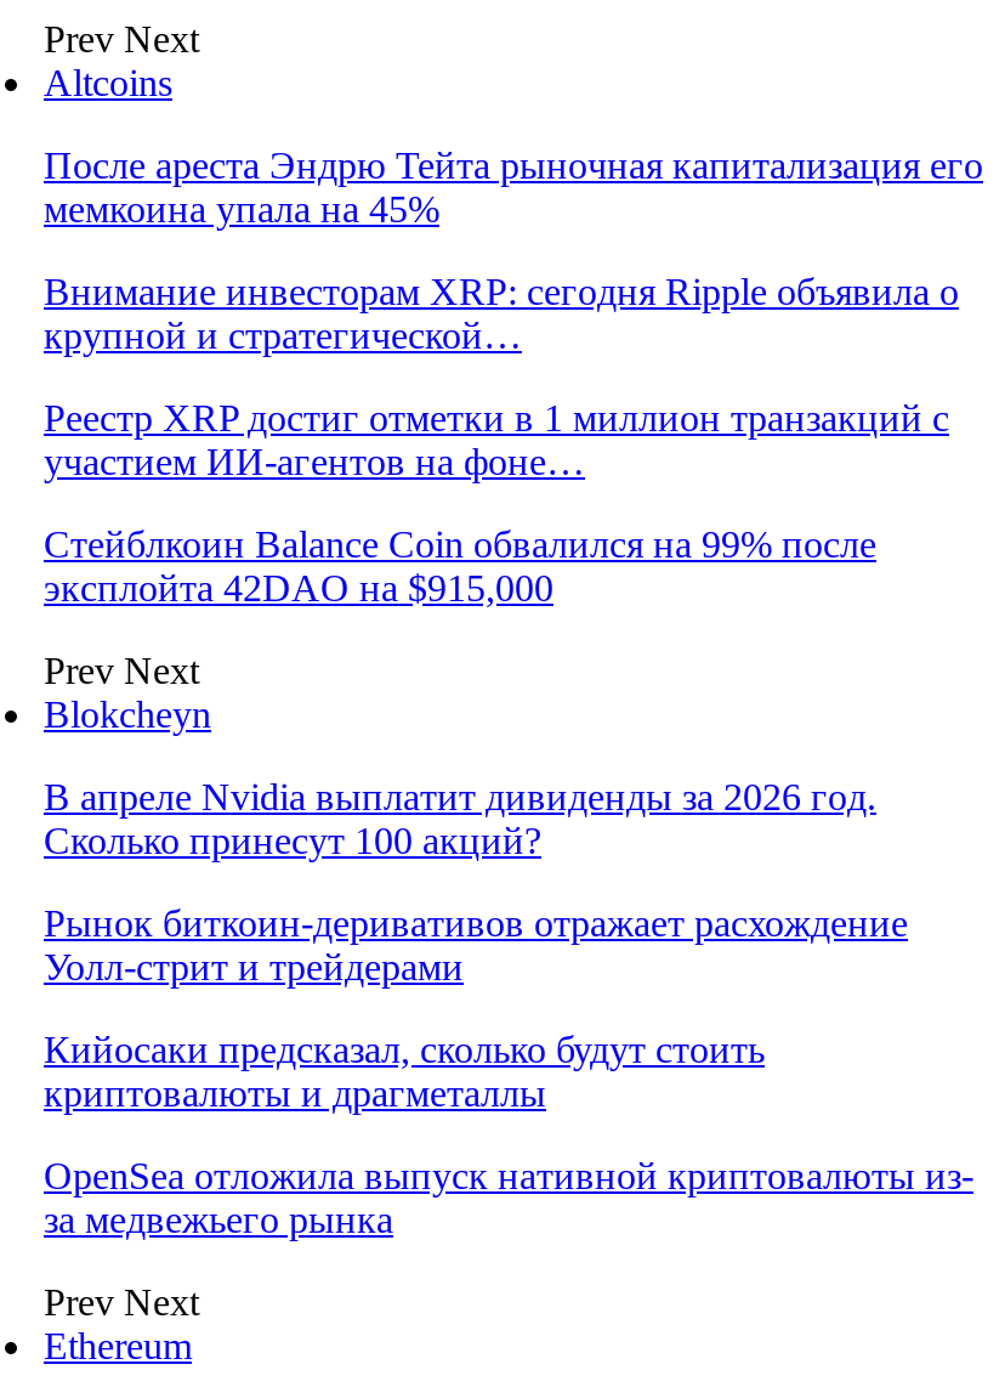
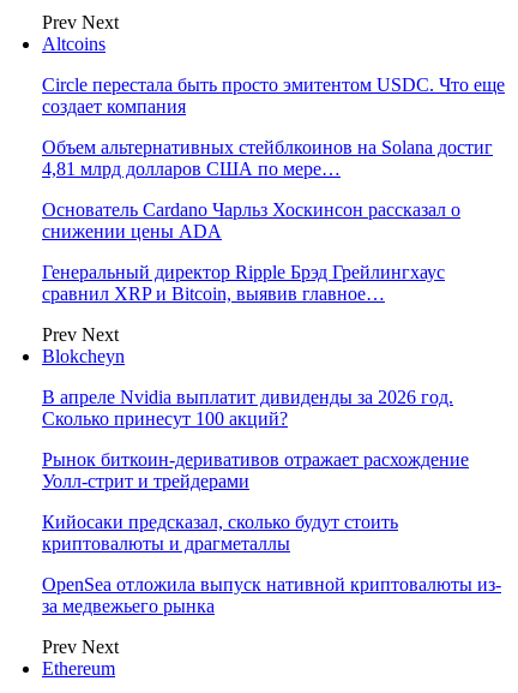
[44,145,983,230] После ареста Эндрю Тейта рыночная капитализация его | мемкоина упала на 45% -> [42,74,505,117] Circle перестала быть просто эмитентом USDC. Что еще | создает компания
[44,271,959,356] Внимание инвесторам XRP: сегодня Ripple объявила о | крупной и стратегической… -> [42,137,493,179] Объем альтернативных стейблкоинов на Solana достиг | 4,81 млрд долларов США по мере…
[44,397,949,482] Реестр XRP достиг отметки в 1 миллион транзакций с | участием ИИ-агентов на фоне… -> [42,199,460,241] Основатель Cardano Чарльз Хоскинсон рассказал о | снижении цены ADA
[44,523,876,608] Стейблкоин Balance Coin обвалился на 99% после | эксплойта 42DAO на $915,000 -> [42,262,445,304] Генеральный директор Ripple Брэд Грейлингхаус | сравнил XRP и Bitcoin, выявив главное…

